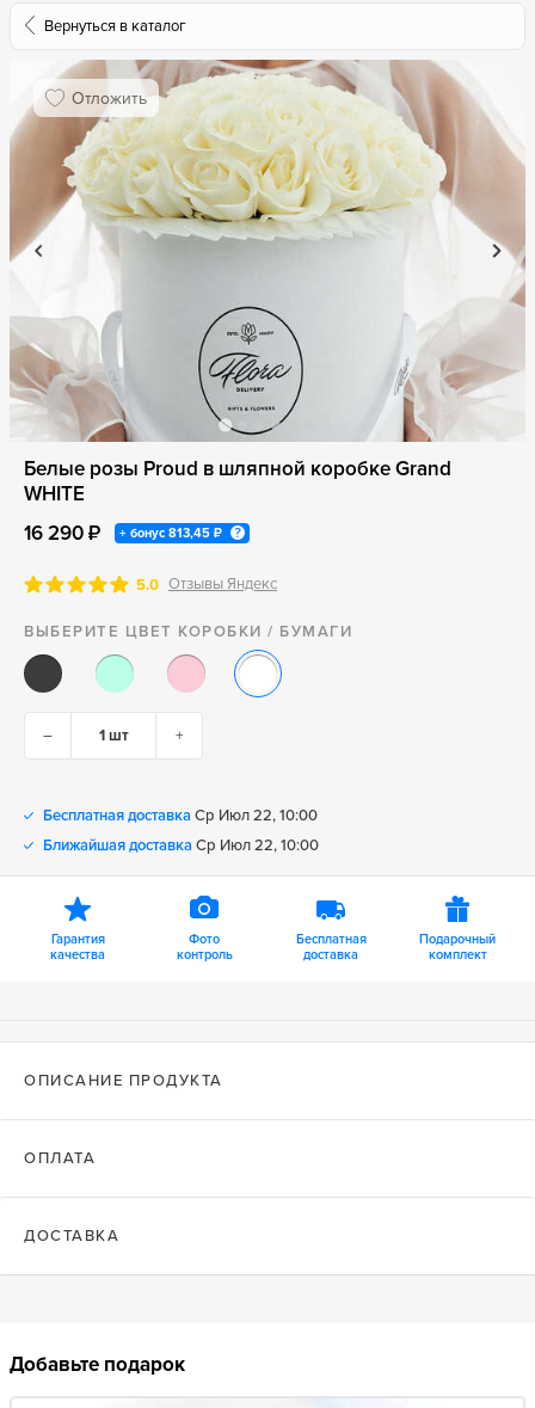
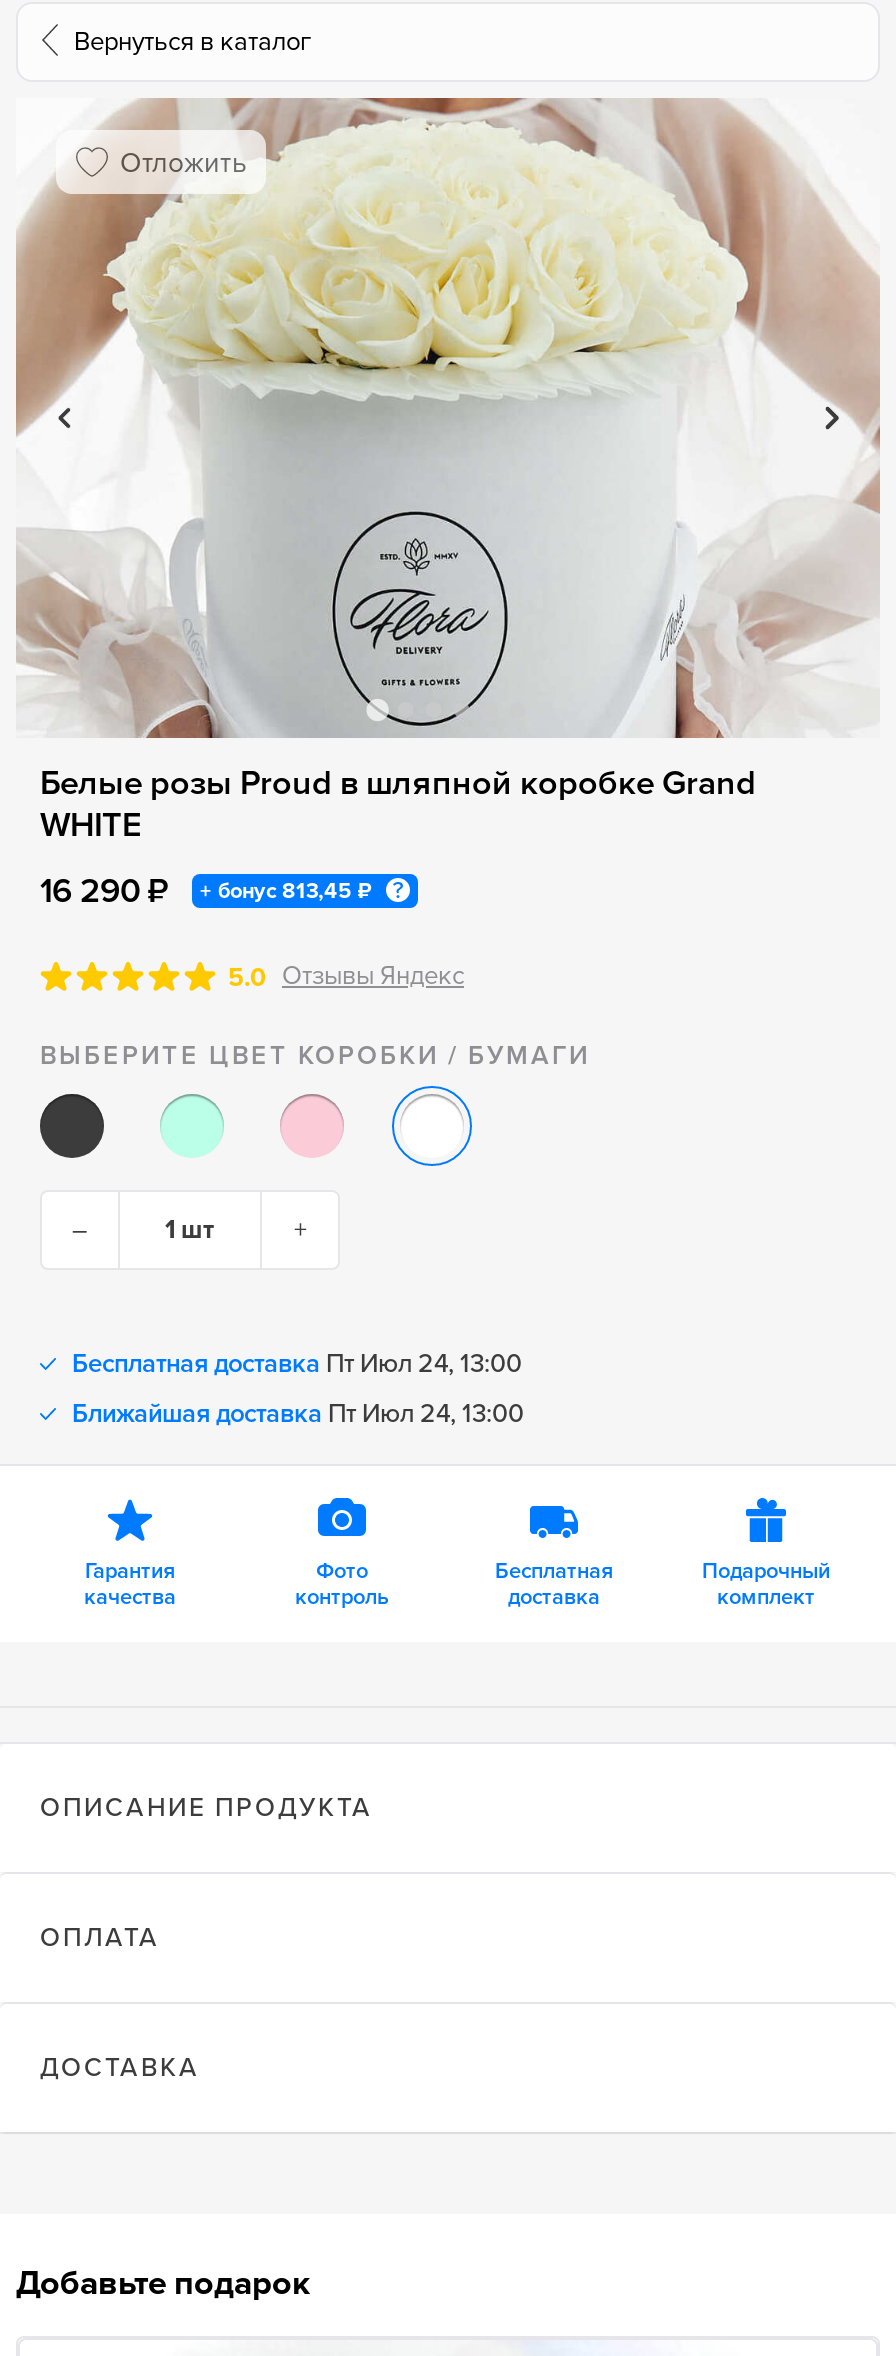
[43,806,318,825] Бесплатная доставка Ср Июл 22, 10:00 -> [72,1348,522,1380] Бесплатная доставка Пт Июл 24, 13:00
[43,836,319,855] Ближайшая доставка Ср Июл 22, 10:00 -> [72,1398,524,1430] Ближайшая доставка Пт Июл 24, 13:00

